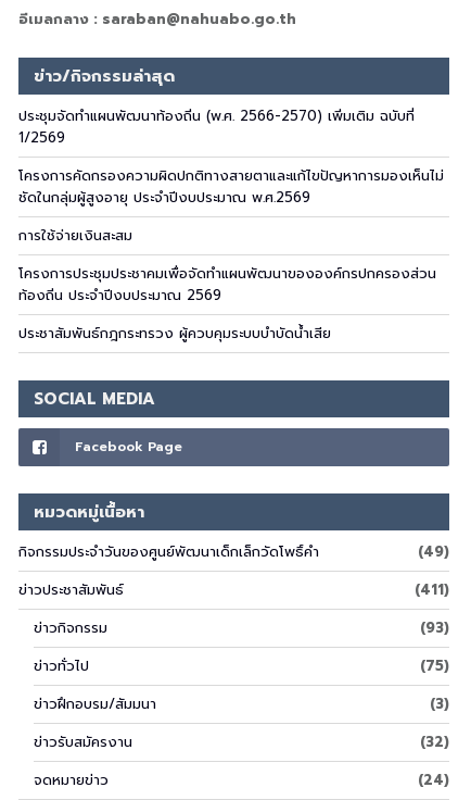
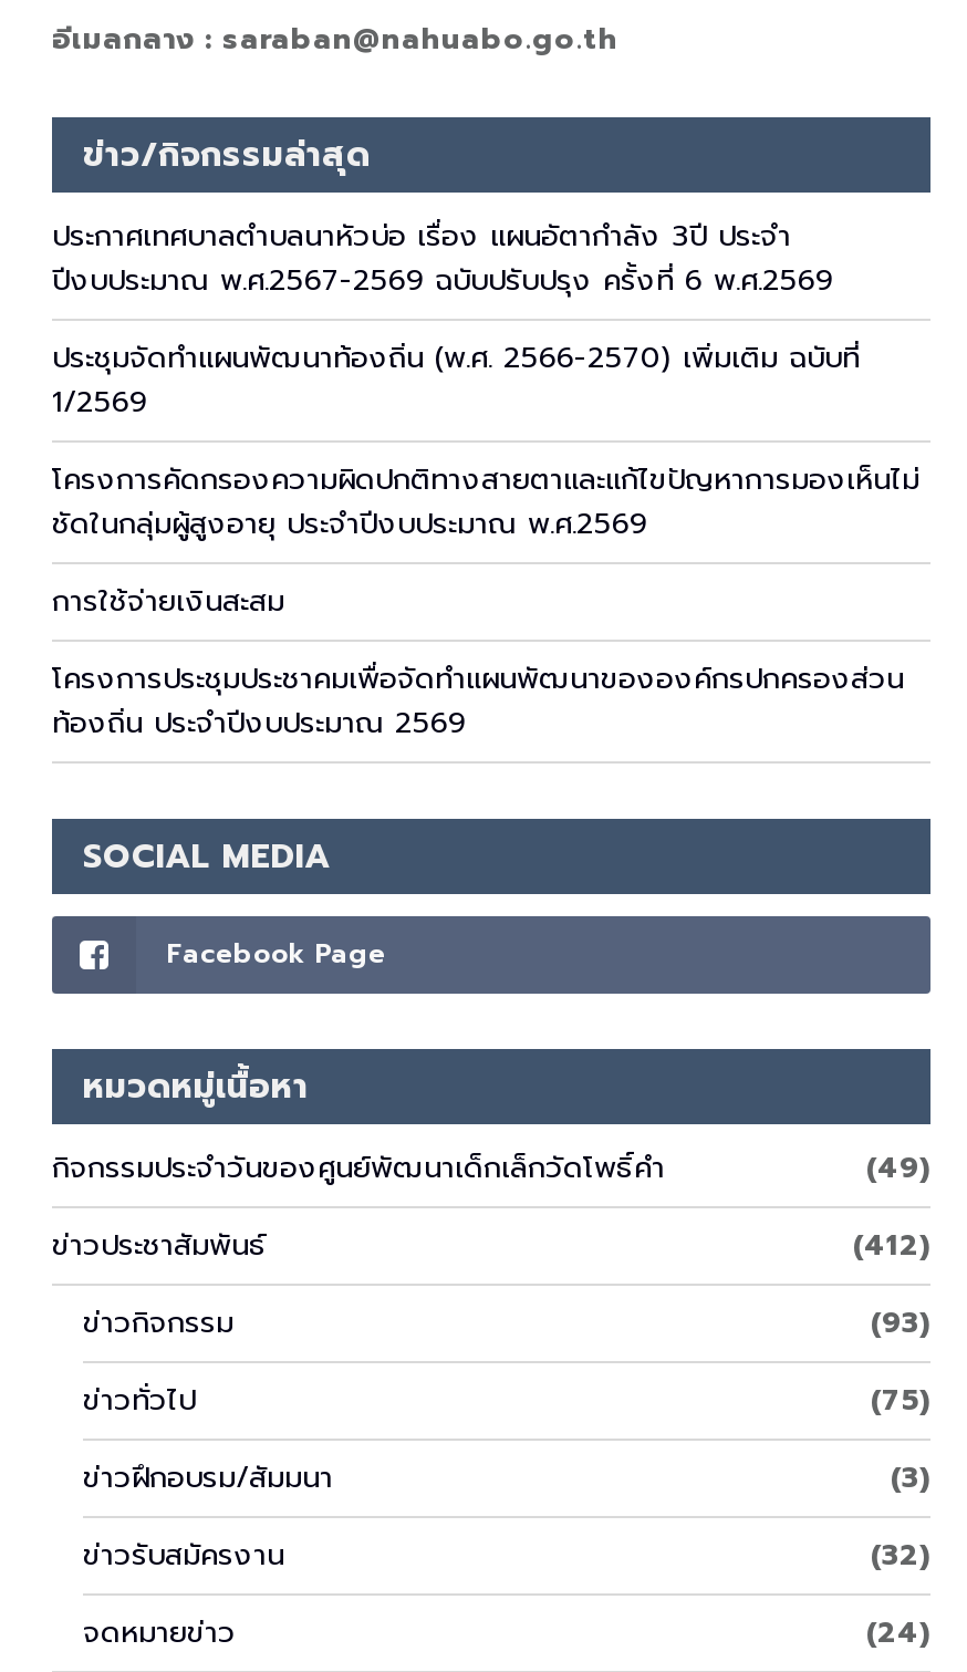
none -> [52,214,833,301] ประกาศเทศบาลตำบลนาหัวบ่อ เรื่อง แผนอัตากำลัง 3ปี ประจำ | ปีงบประมาณ พ.ศ.2567-2569 ฉบับปรับปรุง ครั้งที่ 6 พ.ศ.2569
moved [18,106,444,306] -> [52,336,919,743]: ประชุมจัดทำแผนพัฒนาท้องถิ่น (พ.ศ. 2566-2570) เพิ่มเติม ฉบับที่ | 1/2569 | โครงการคัดกรองความผิดปกติทางสายตาและแก้ไขปัญหาการมองเห็นไม่ | ชัดในกลุ่มผู้สูงอายุ ประจำปีงบประมาณ พ.ศ.2569 | การใช้จ่ายเงินสะสม | โครงการประชุมประชาคมเพื่อจัดทำแผนพัฒนาขององค์กรปกครองส่วน | ท้องถิ่น ประจำปีงบประมาณ 2569
[18,323,331,344] ประชาสัมพันธ์กฎกระทรวง ผู้ควบคุมระบบบำบัดน้ำเสีย -> none
[415,580,449,600] (411) -> [853,1223,930,1265] (412)

